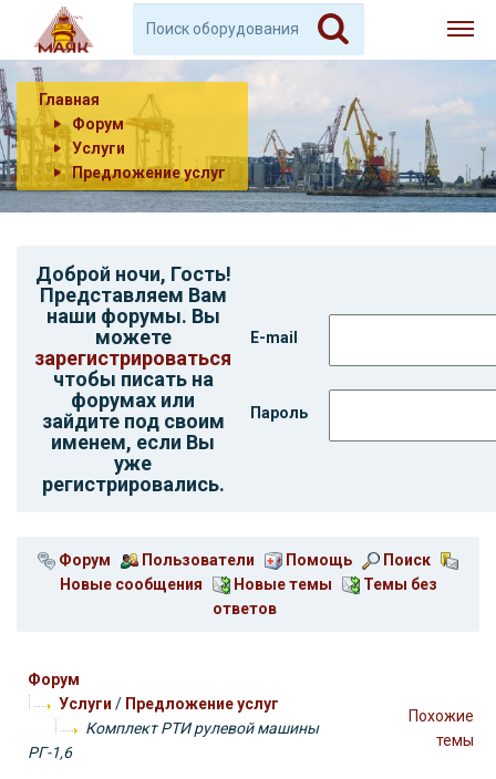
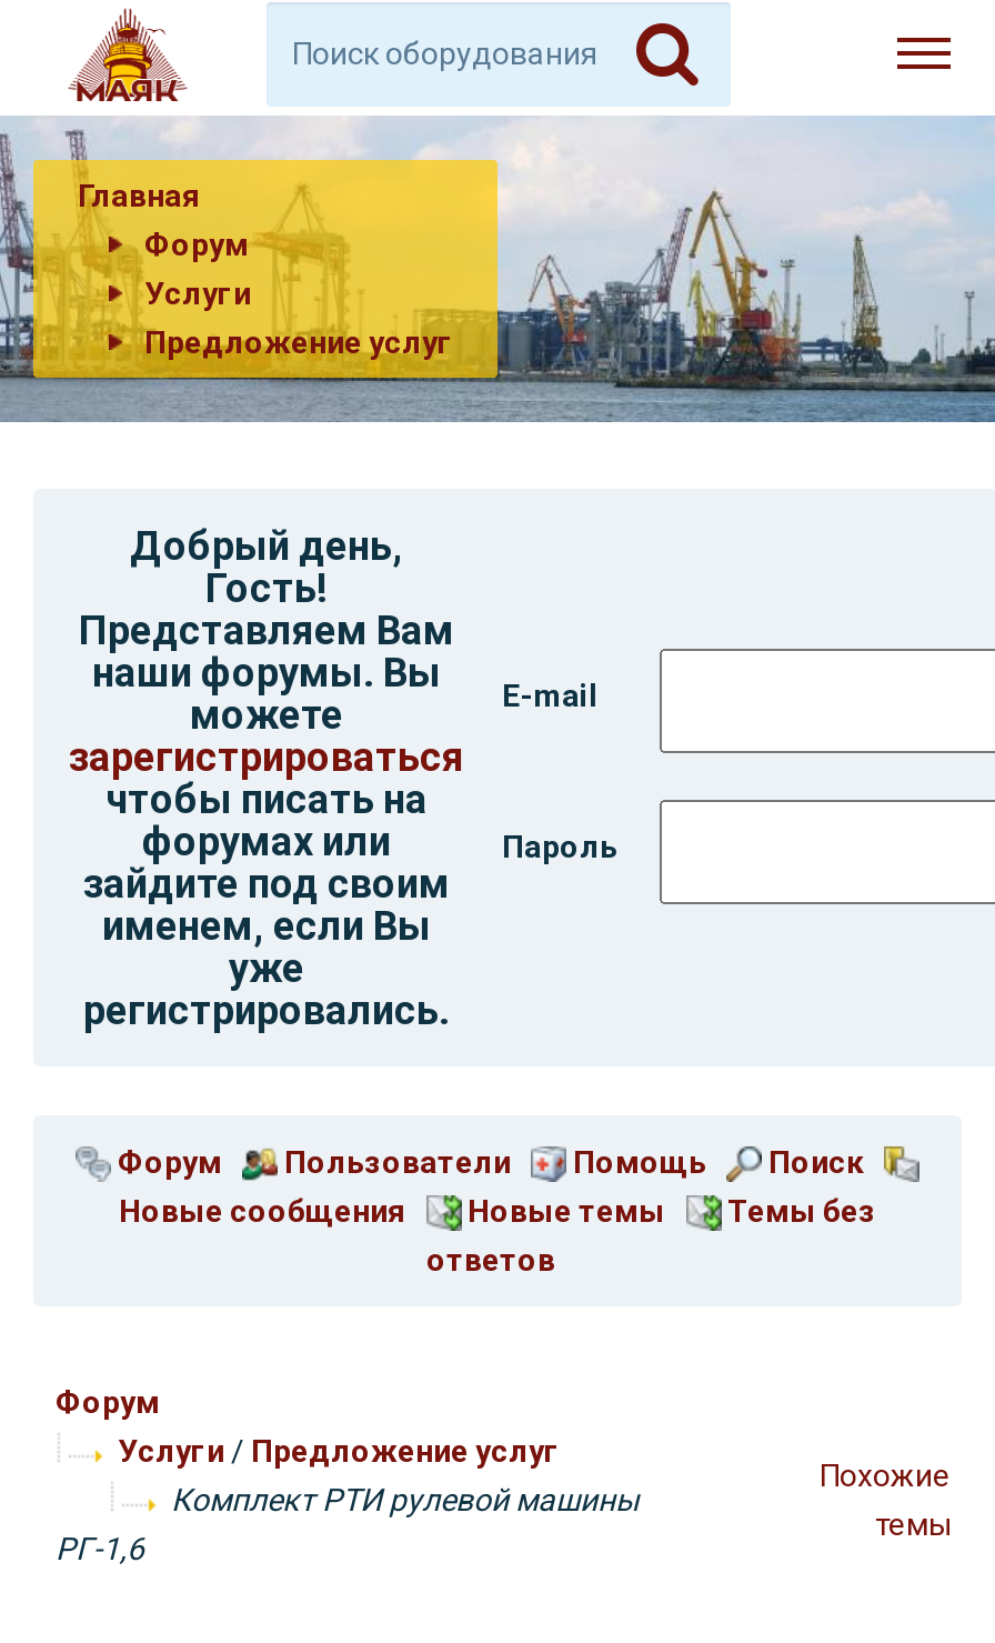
[35,262,231,285] Доброй ночи, Гость! -> [130,521,403,610] Добрый день, | Гость!

